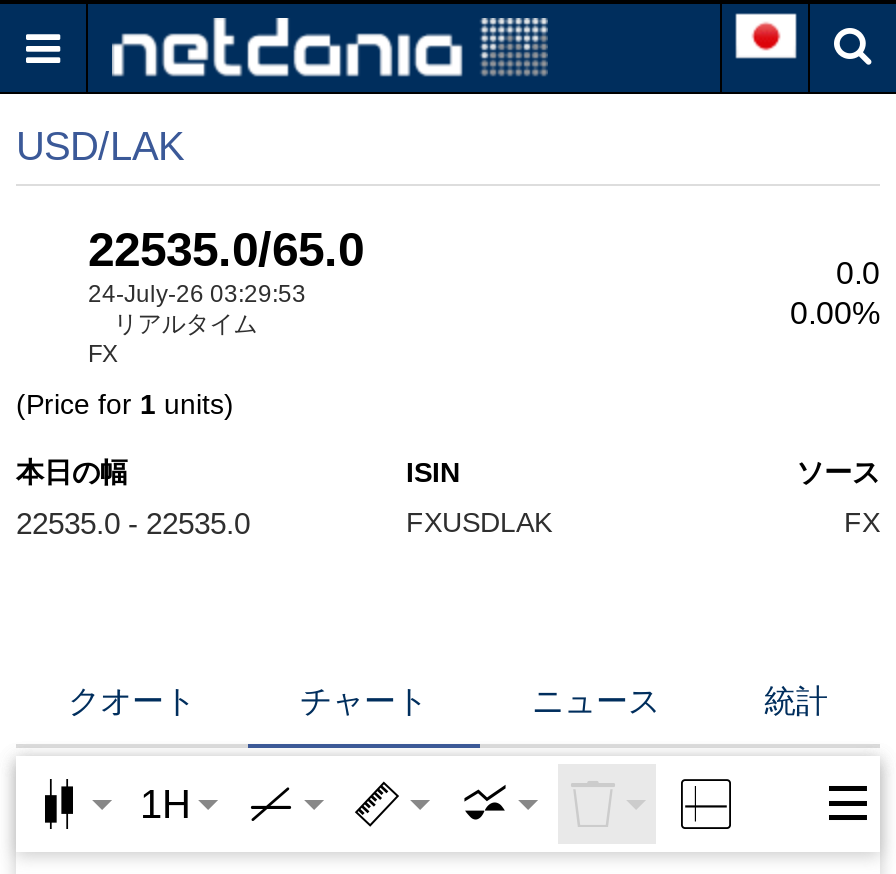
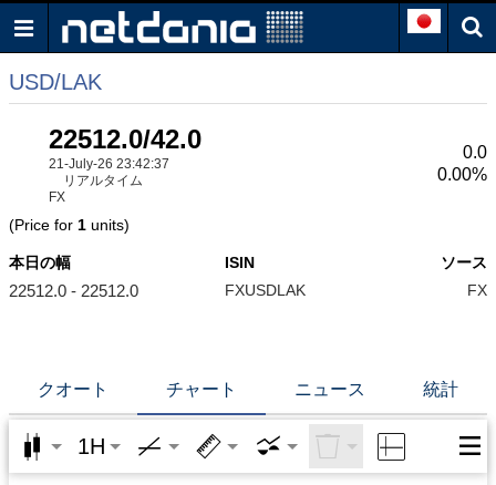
[88,222,364,308] 22535.0/65.0 | 24-July-26 03:29:53 -> [49,124,201,172] 22512.0/42.0 | 21-July-26 23:42:37
[16,506,250,540] 22535.0 - 22535.0 -> [9,281,138,300] 22512.0 - 22512.0

